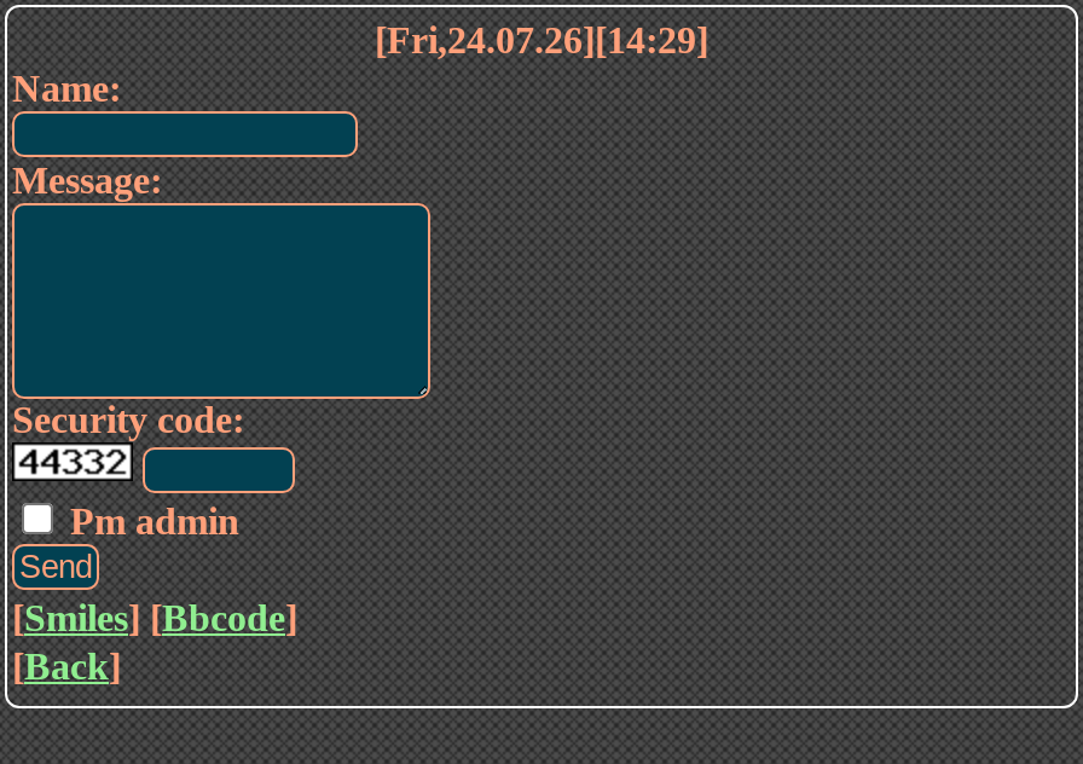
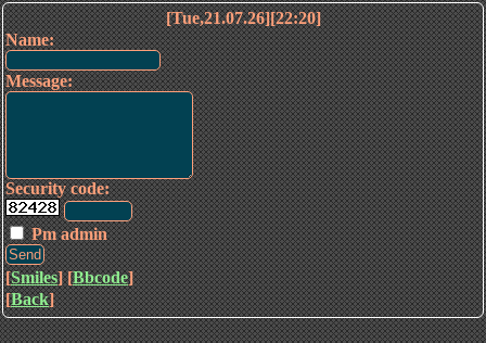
[375,19,708,60] [Fri,24.07.26][14:29] -> [165,9,321,27] [Tue,21.07.26][22:20]

